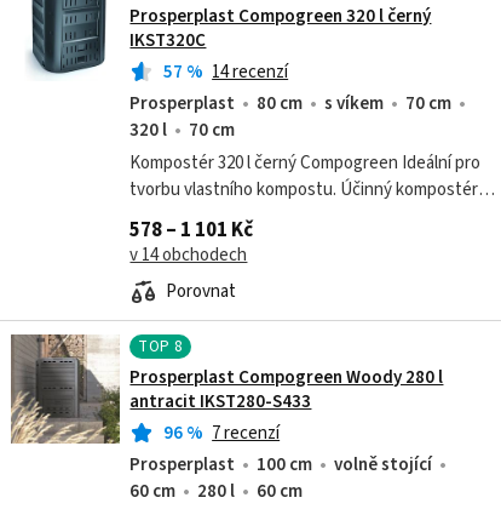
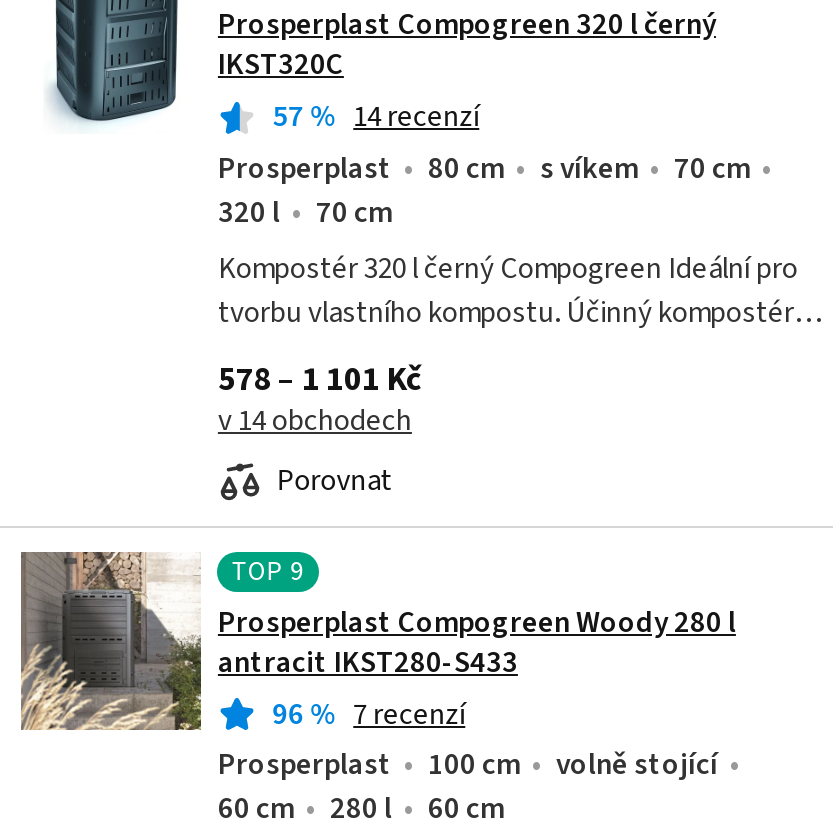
[138,334,183,358] TOP8 -> [231,552,305,590] TOP9

